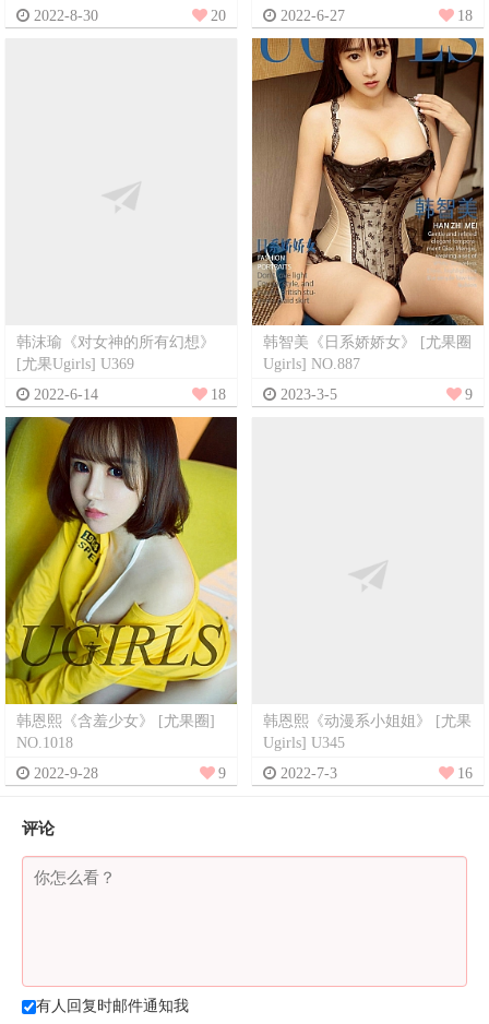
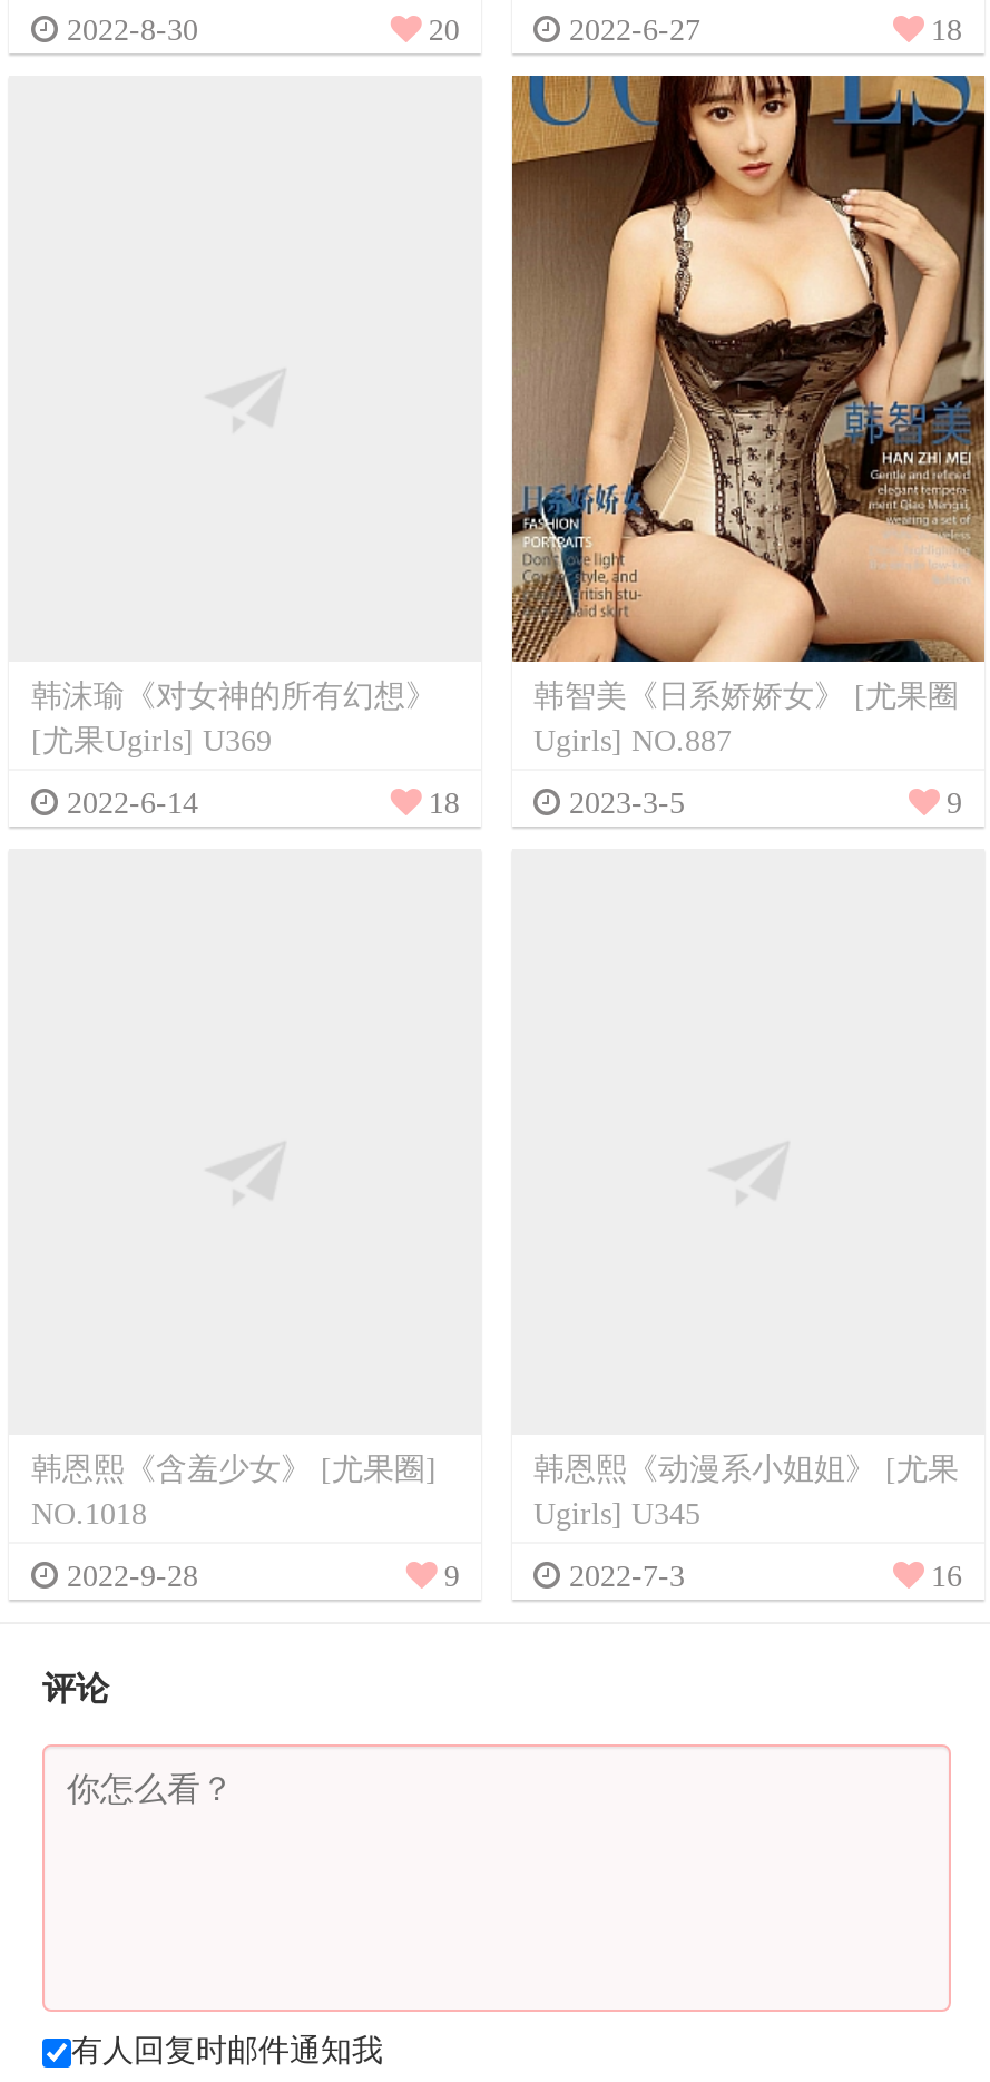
[4,416,238,705] [image] -> none

